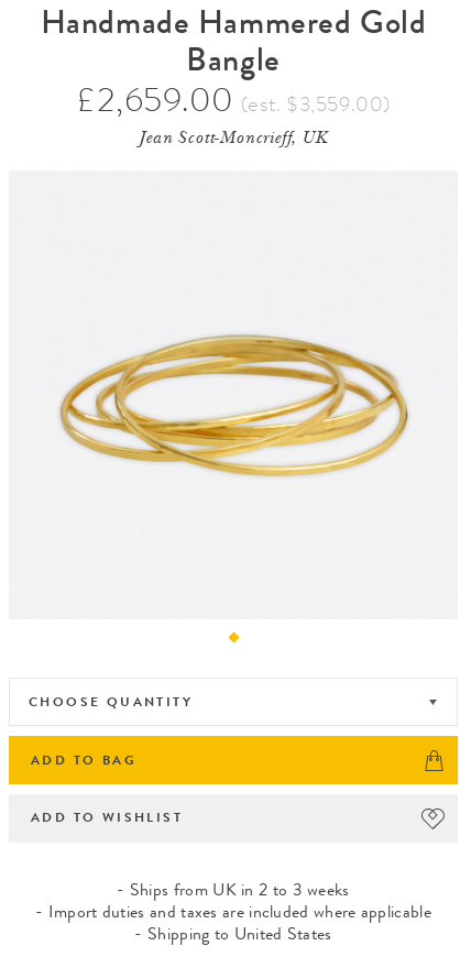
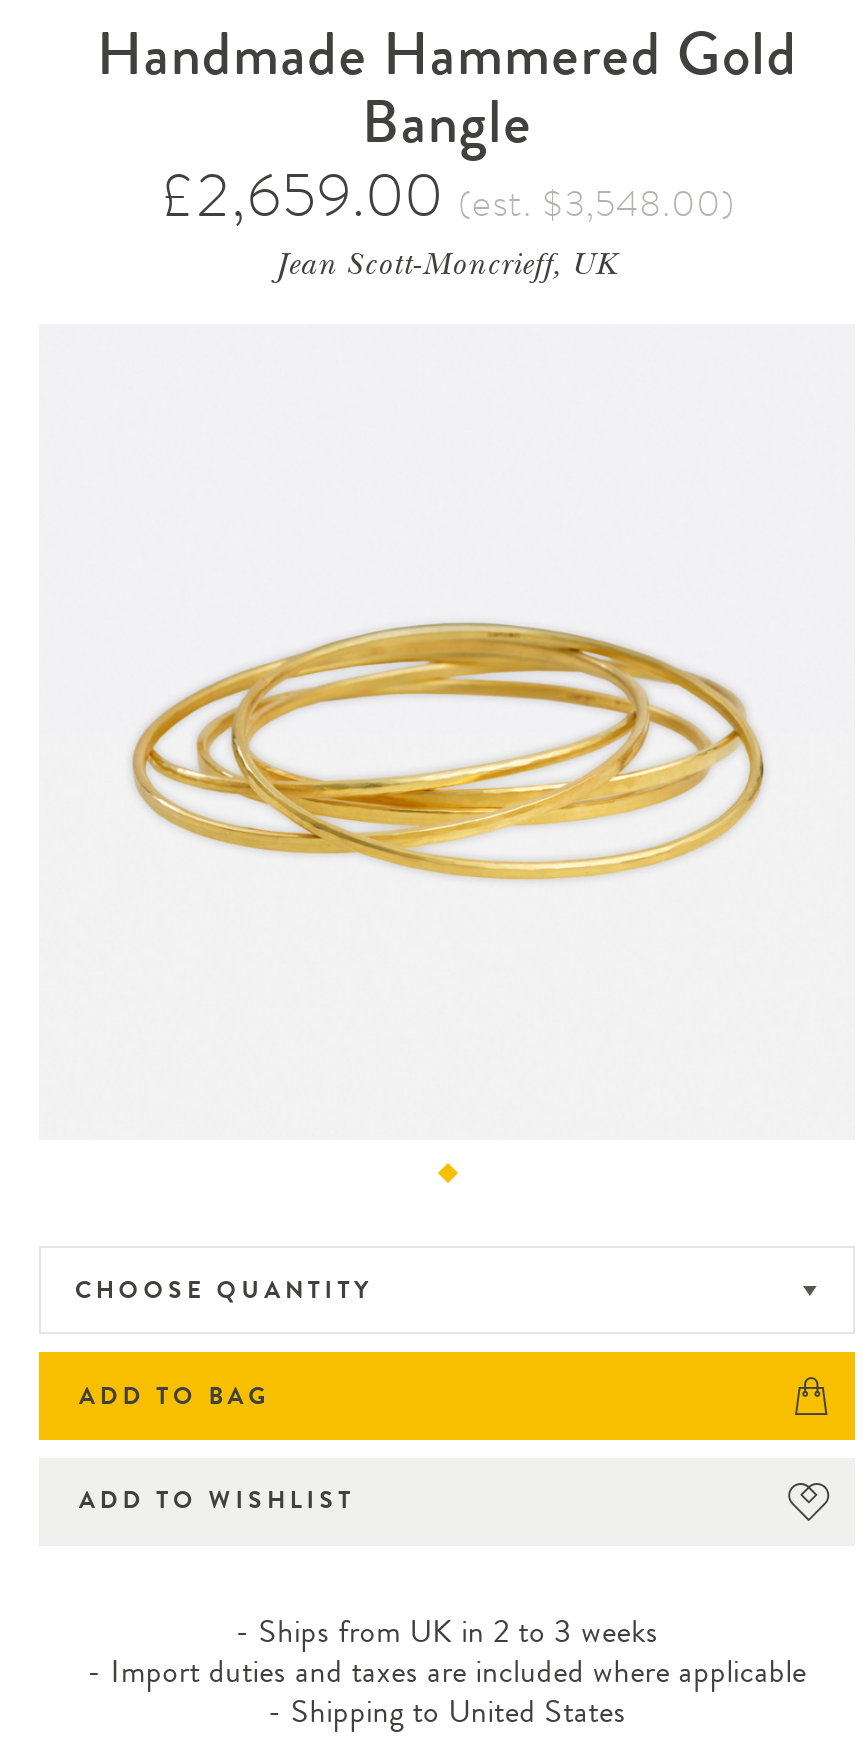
[76,87,391,120] £2,659.00 (est. $3,559.00) -> [159,171,735,231] £2,659.00 (est. $3,548.00)

